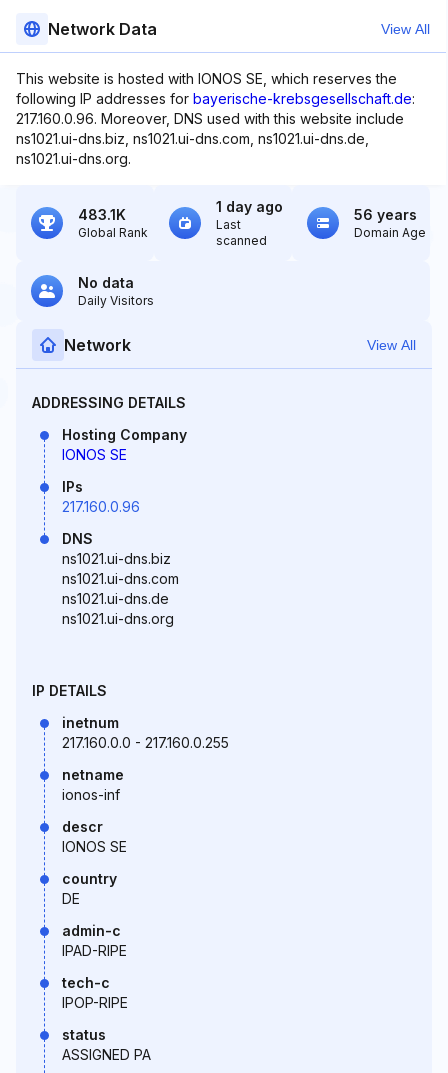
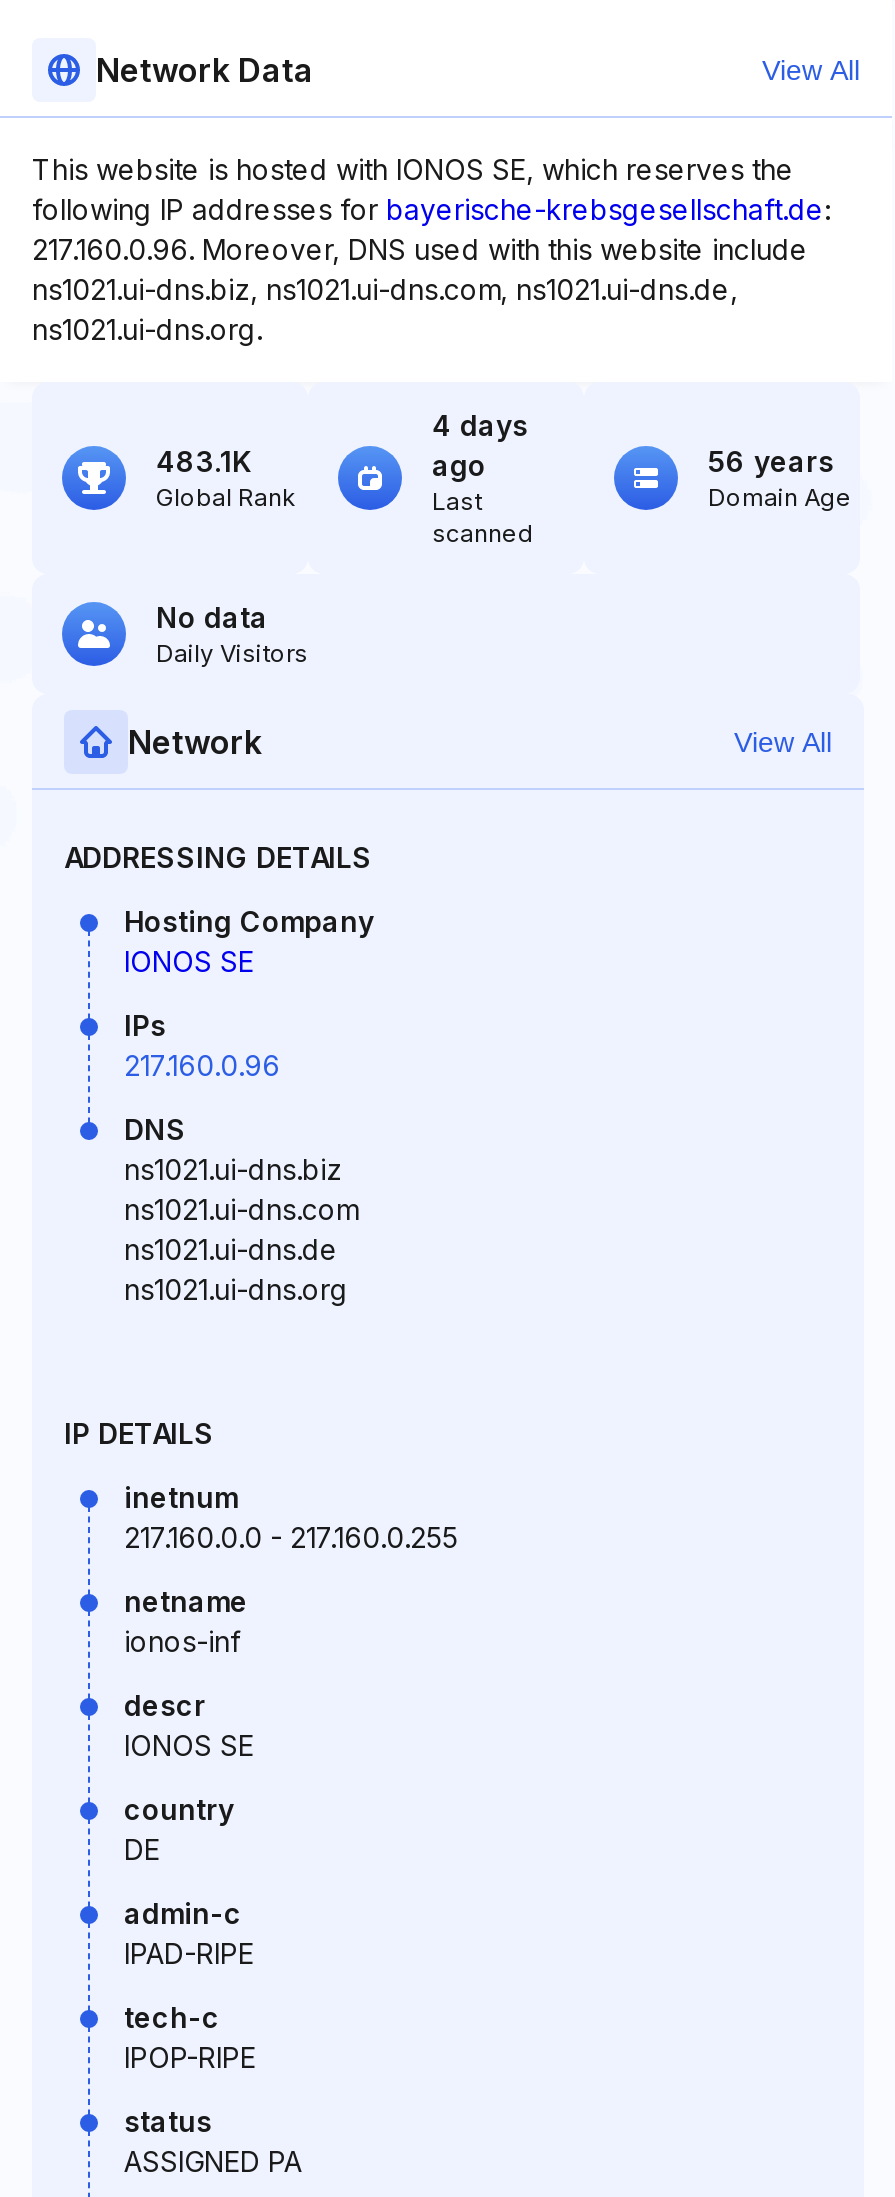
[216,198,283,215] 1 day ago -> [432,408,528,482] 4 days | ago

